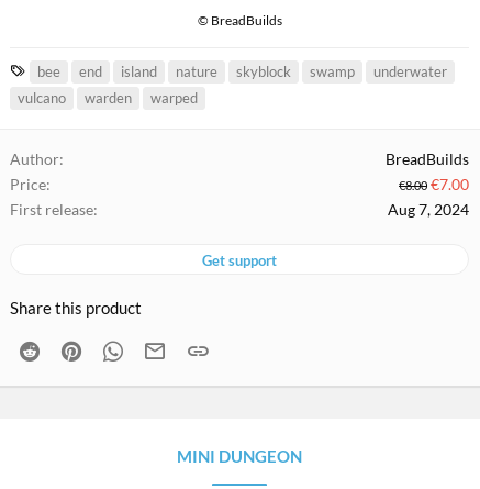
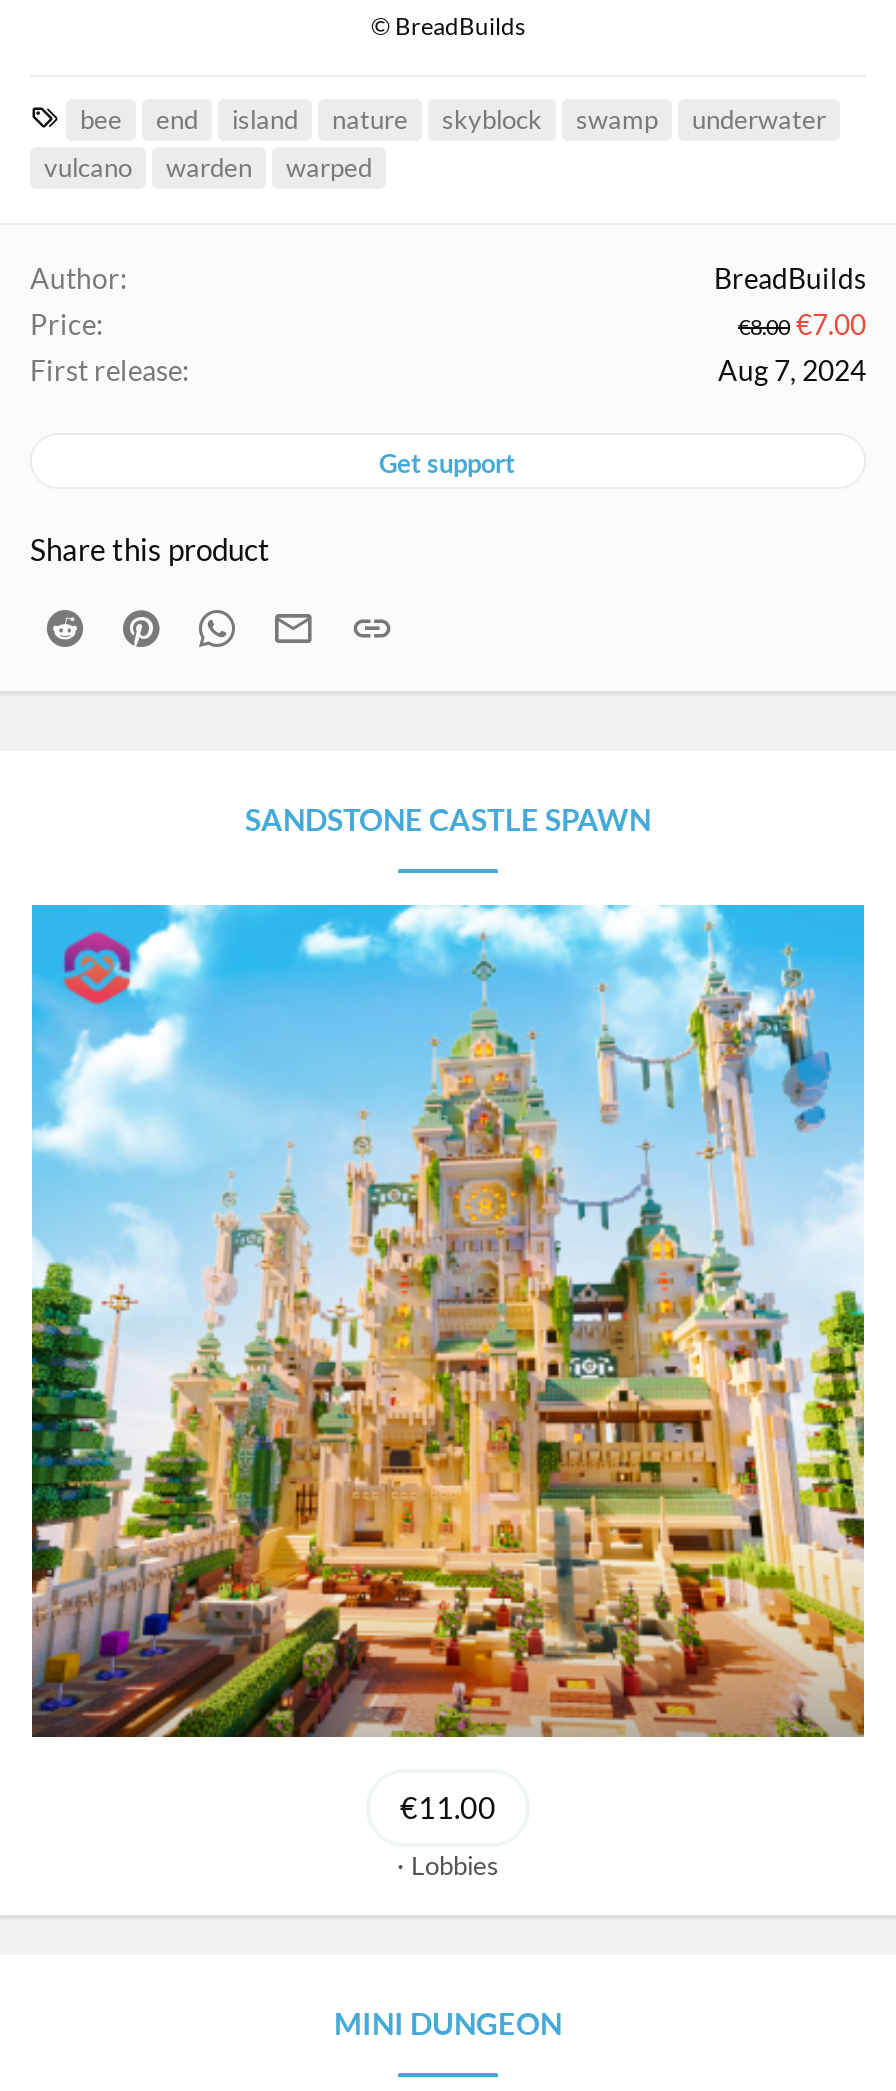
none -> [30,903,866,1881] [image] | €11.00 | Lobbies
none -> [245,801,651,837] SANDSTONE CASTLE SPAWN

